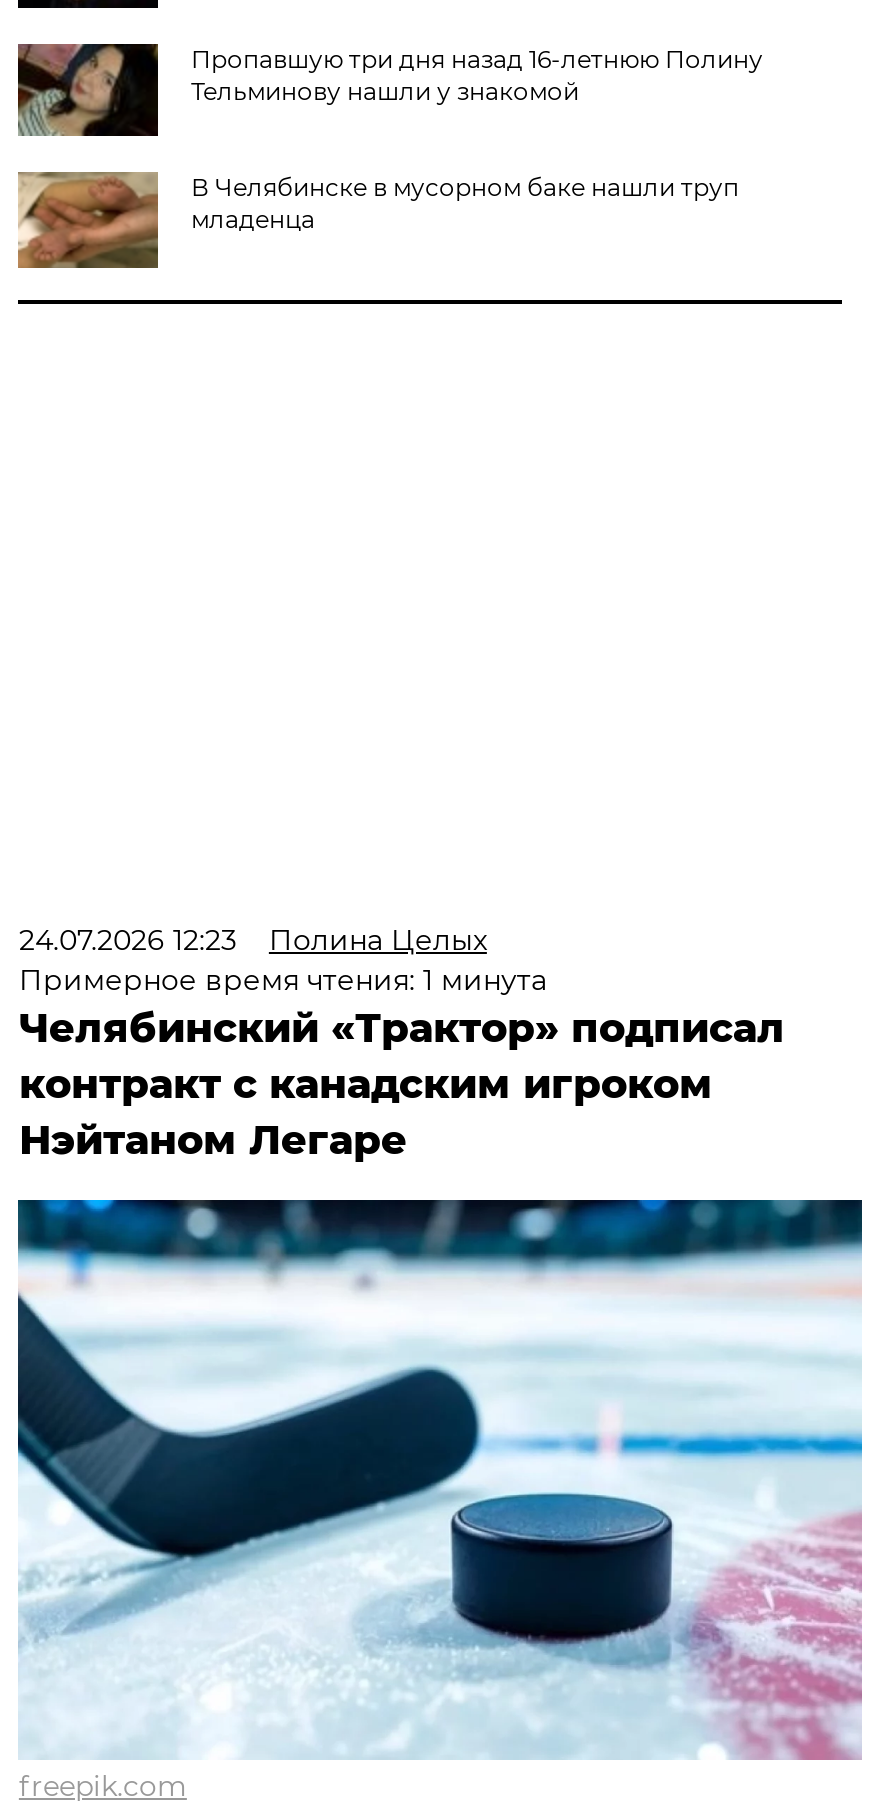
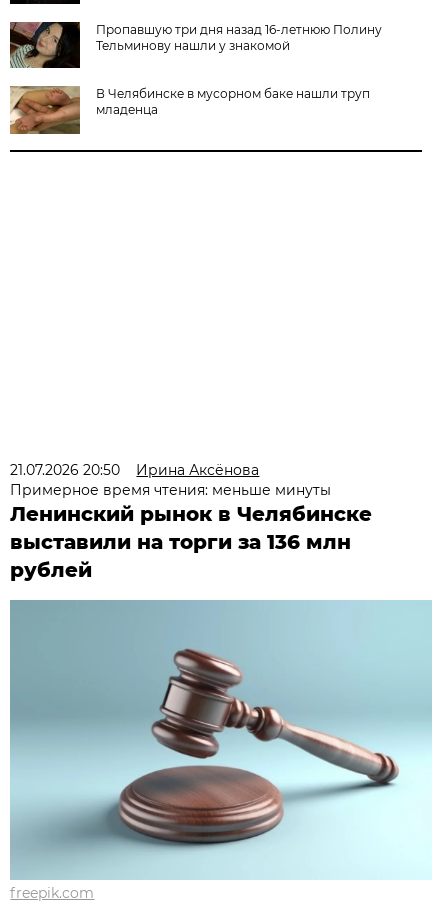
[19,922,785,1164] 24.07.2026 12:23 | Полина Целых | Примерное время чтения: 1 минута | Челябинский «Трактор» подписал | контракт с канадским игроком | Нэйтаном Легаре -> [10,461,372,582] 21.07.2026 20:50 | Ирина Аксёнова | Примерное время чтения: меньше минуты | Ленинский рынок в Челябинске | выставили на торги за 136 млн | рублей
[18,1198,864,1762] [image] -> [10,600,432,880] [image]

